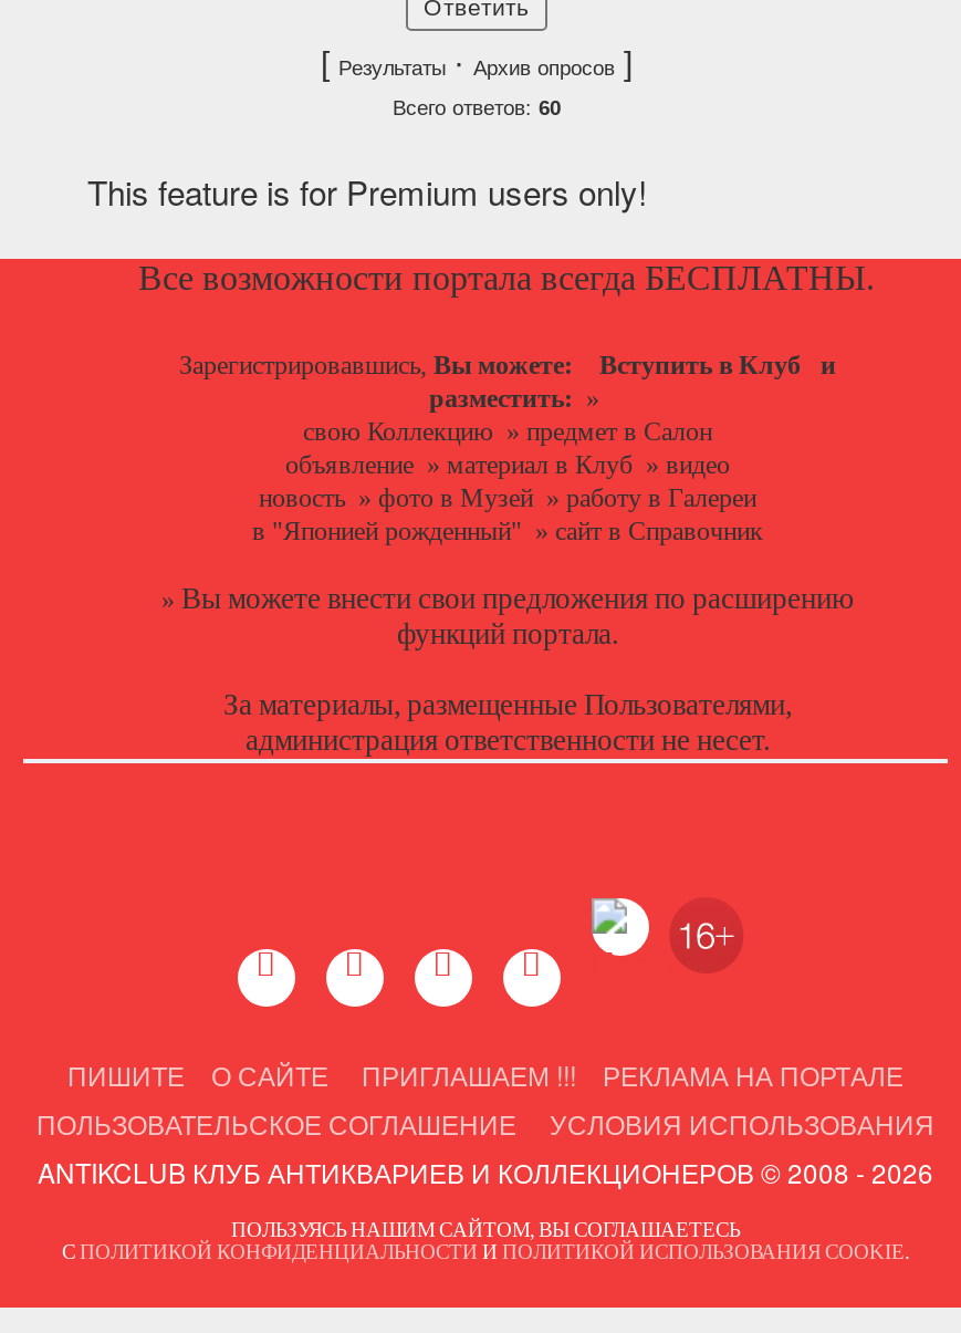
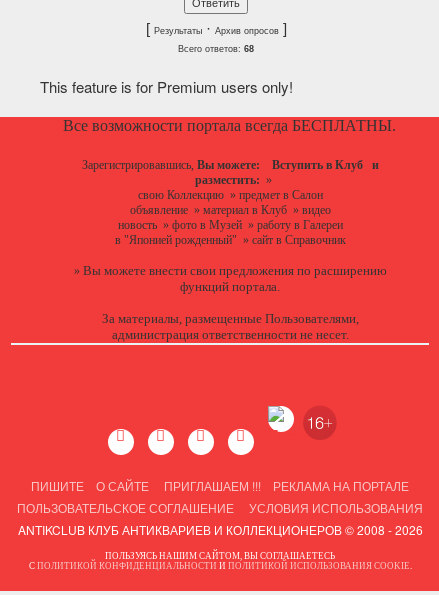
[393,97,561,119] Всего ответов: 60 -> [178,44,254,54] Всего ответов: 68

